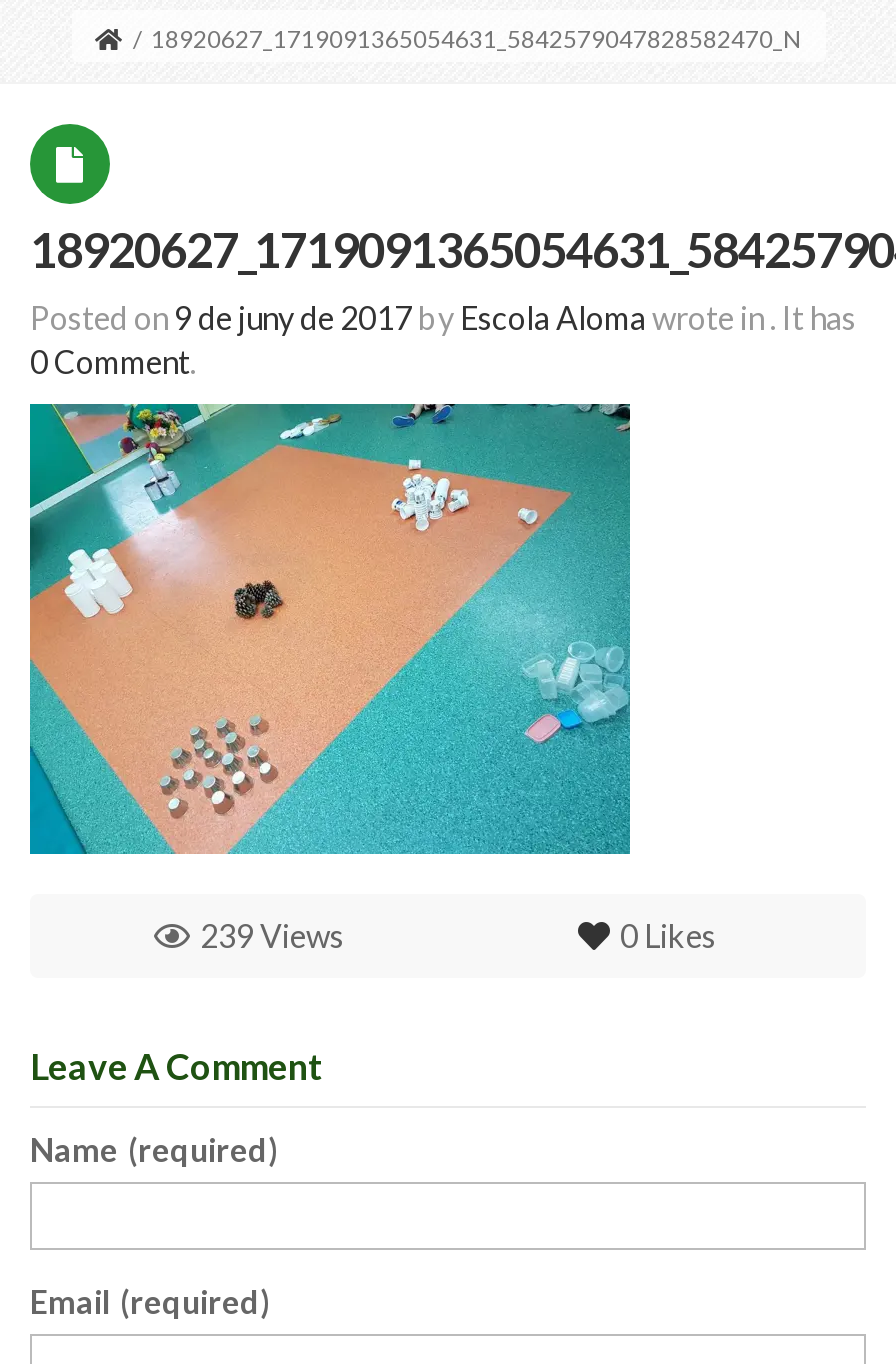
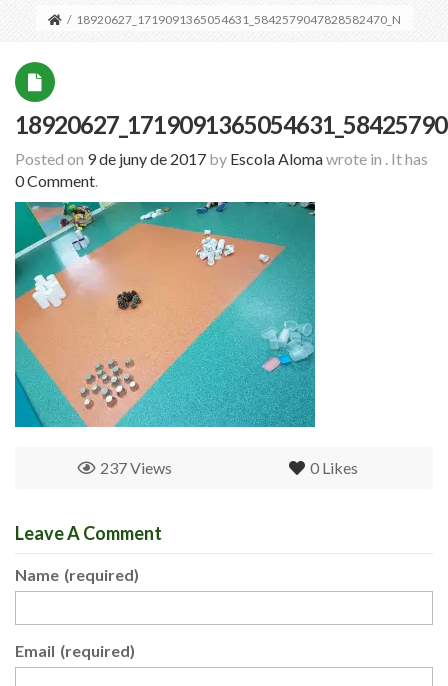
[200,916,344,954] 239 Views -> [100,458,172,477] 237 Views

